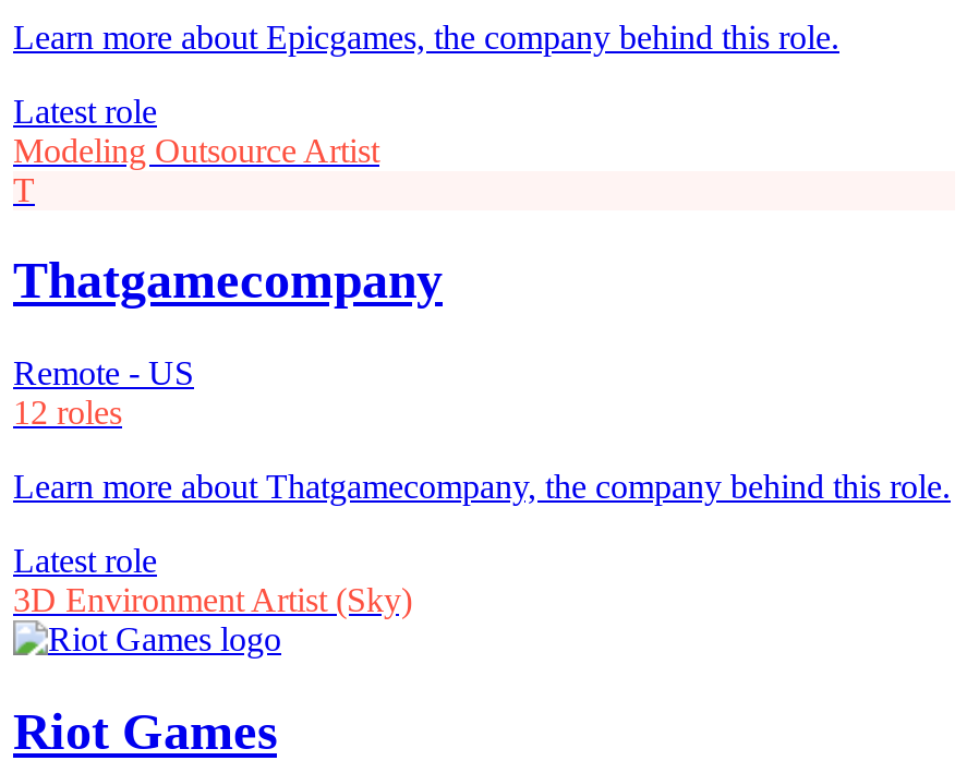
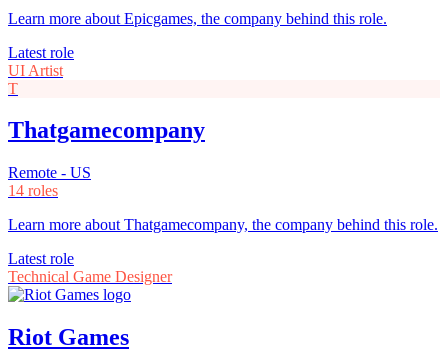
[13,131,379,168] Modeling Outsource Artist -> [8,62,63,79] UI Artist
[13,394,122,432] 12 roles -> [8,182,58,199] 14 roles
[13,582,412,619] 3D Environment Artist (Sky) -> [8,268,172,285] Technical Game Designer

